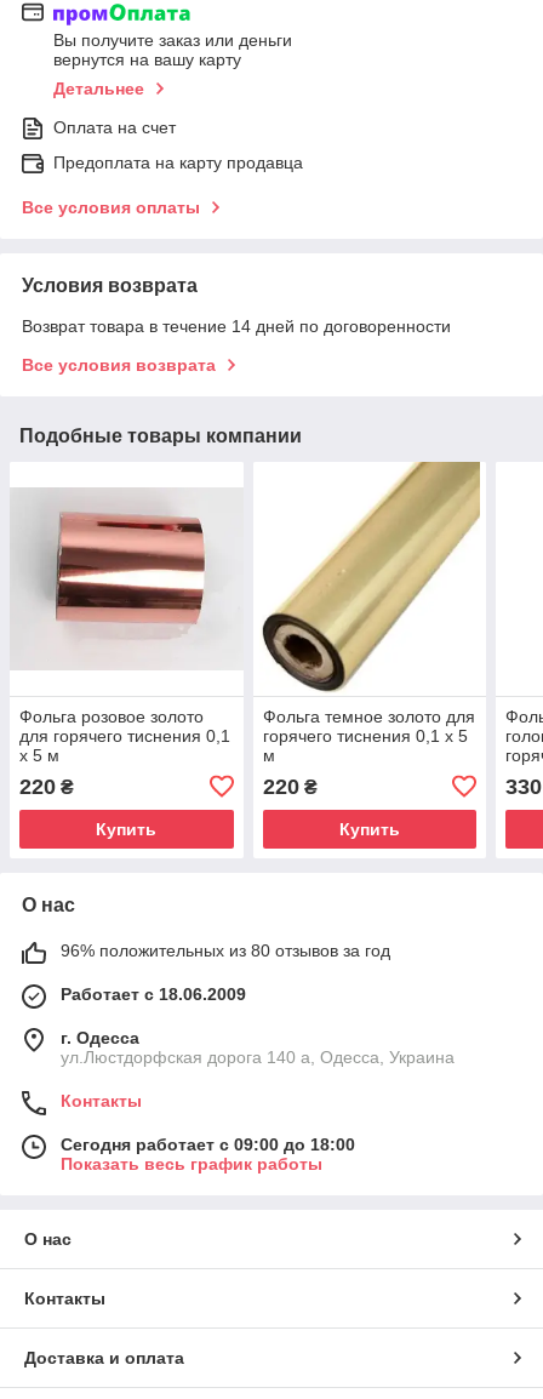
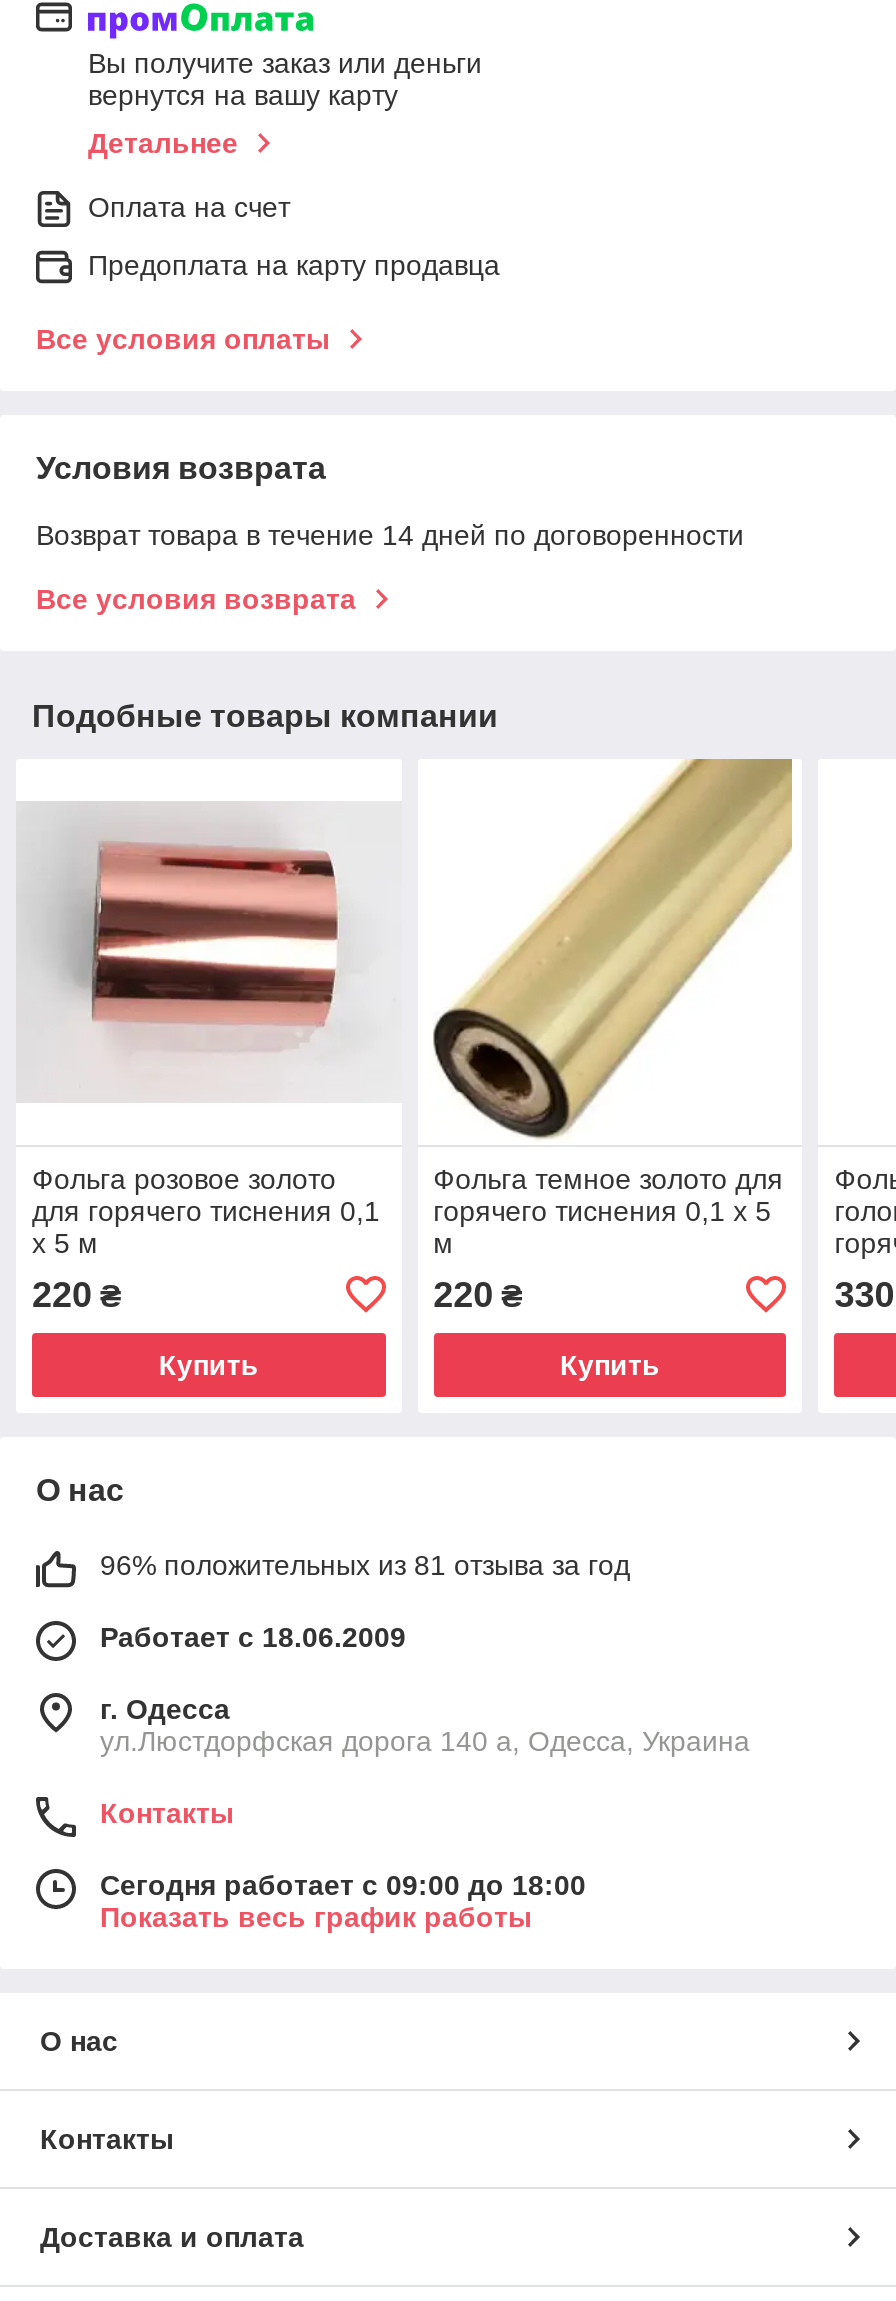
[61,941,390,960] 96% положительных из 80 отзывов за год -> [100,1549,630,1581] 96% положительных из 81 отзыва за год

